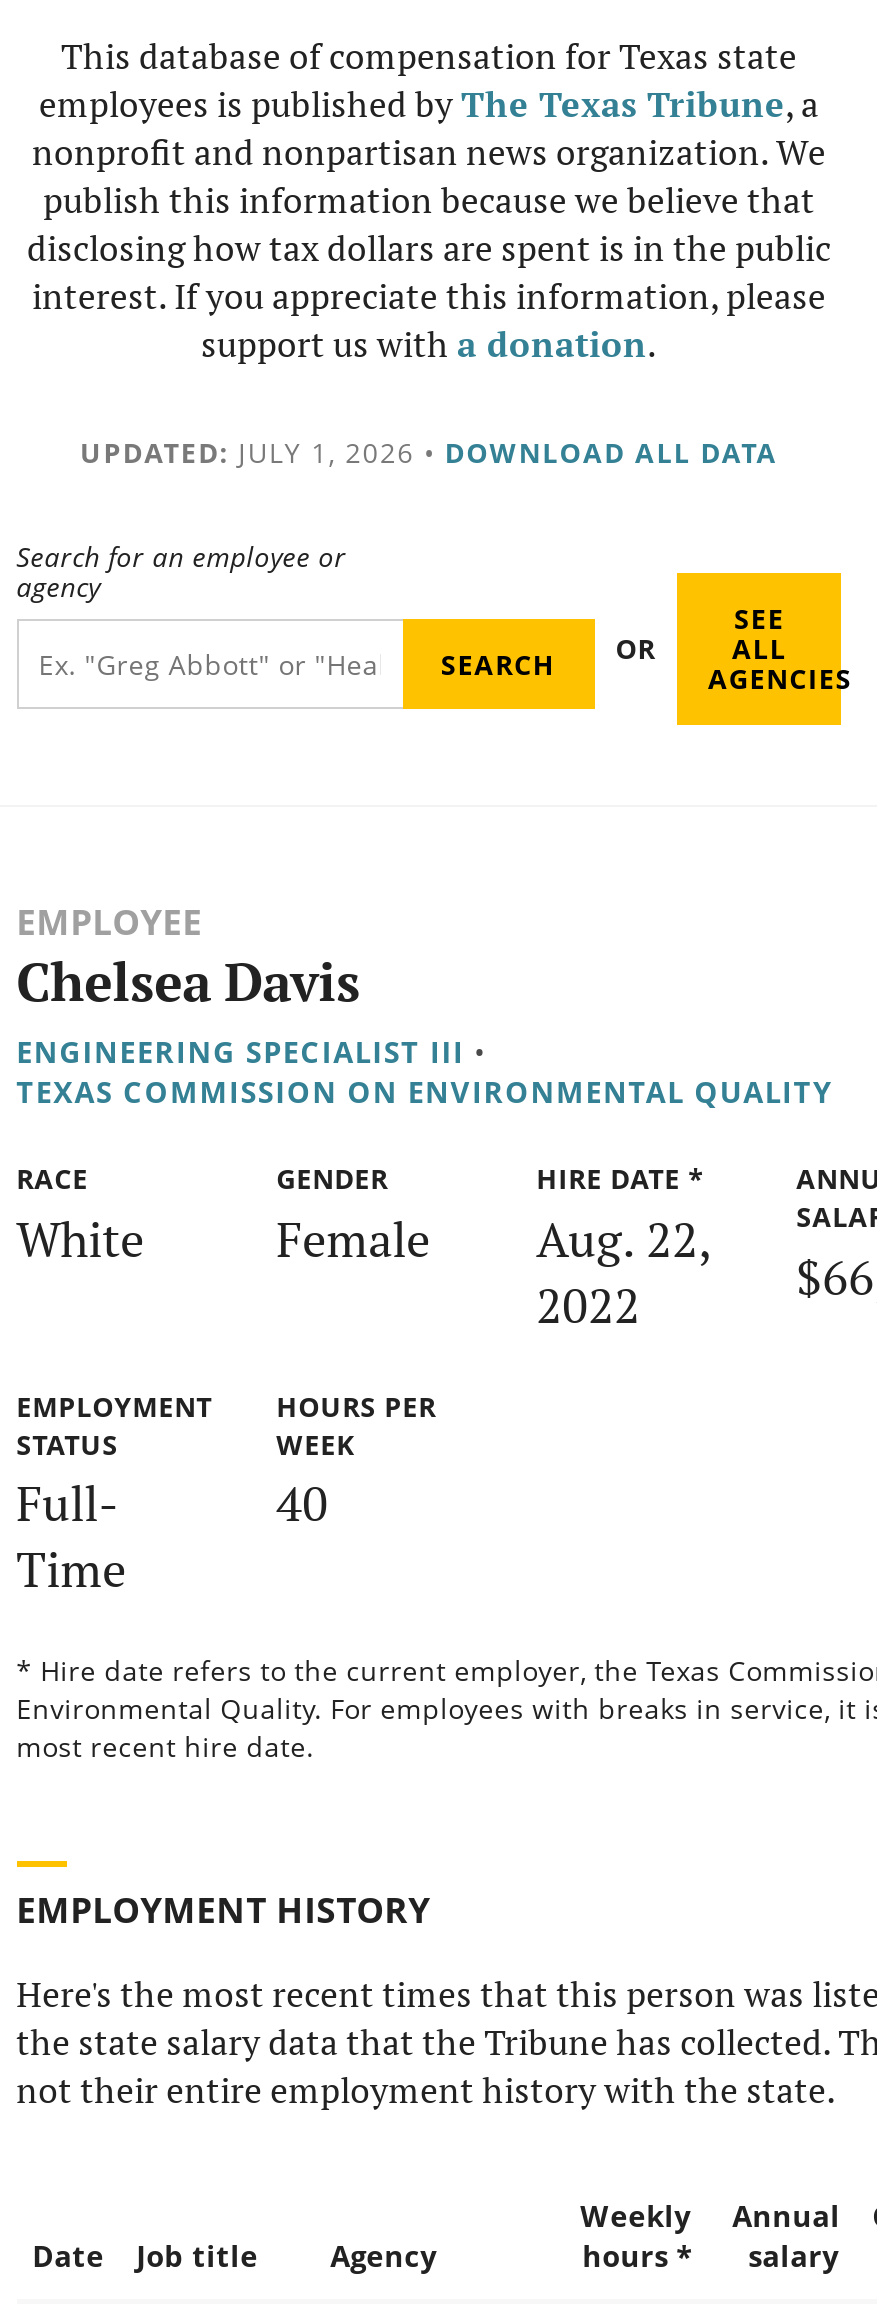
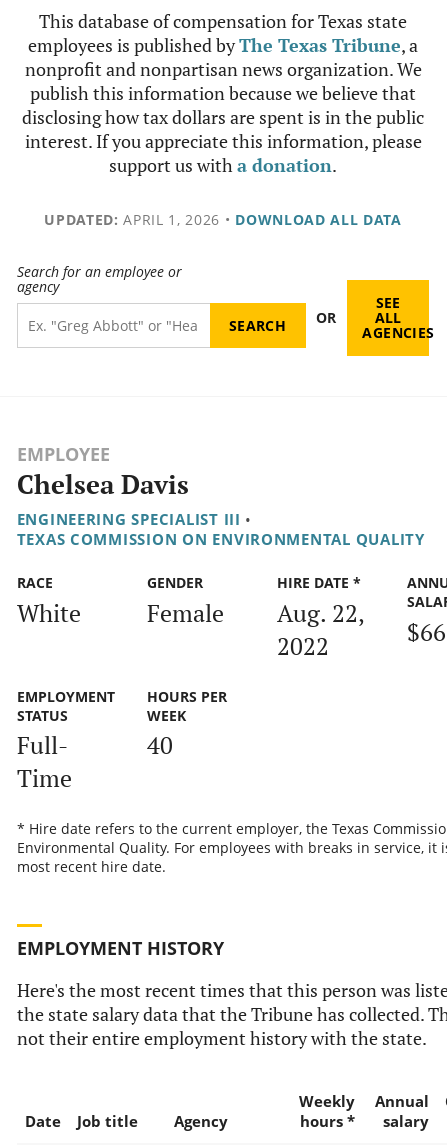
[80,433,778,471] UPDATED: JULY 1, 2026 • DOWNLOAD ALL DATA -> [44,210,402,229] UPDATED: APRIL 1, 2026 • DOWNLOAD ALL DATA

